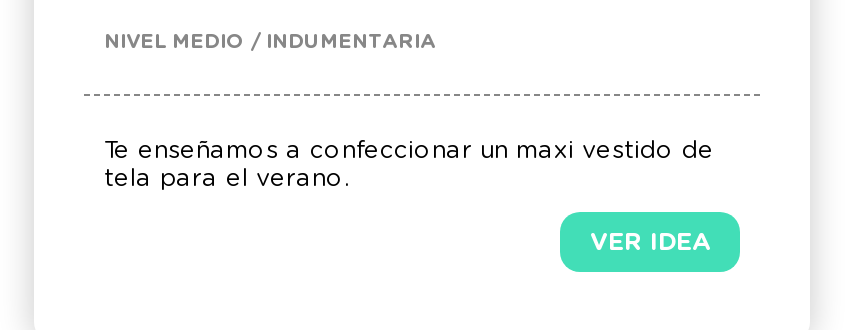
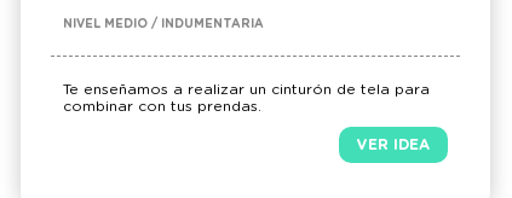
[104,138,714,190] Te enseñamos a confeccionar un maxi vestido de | tela para el verano. -> [63,82,430,114] Te enseñamos a realizar un cinturón de tela para | combinar con tus prendas.

